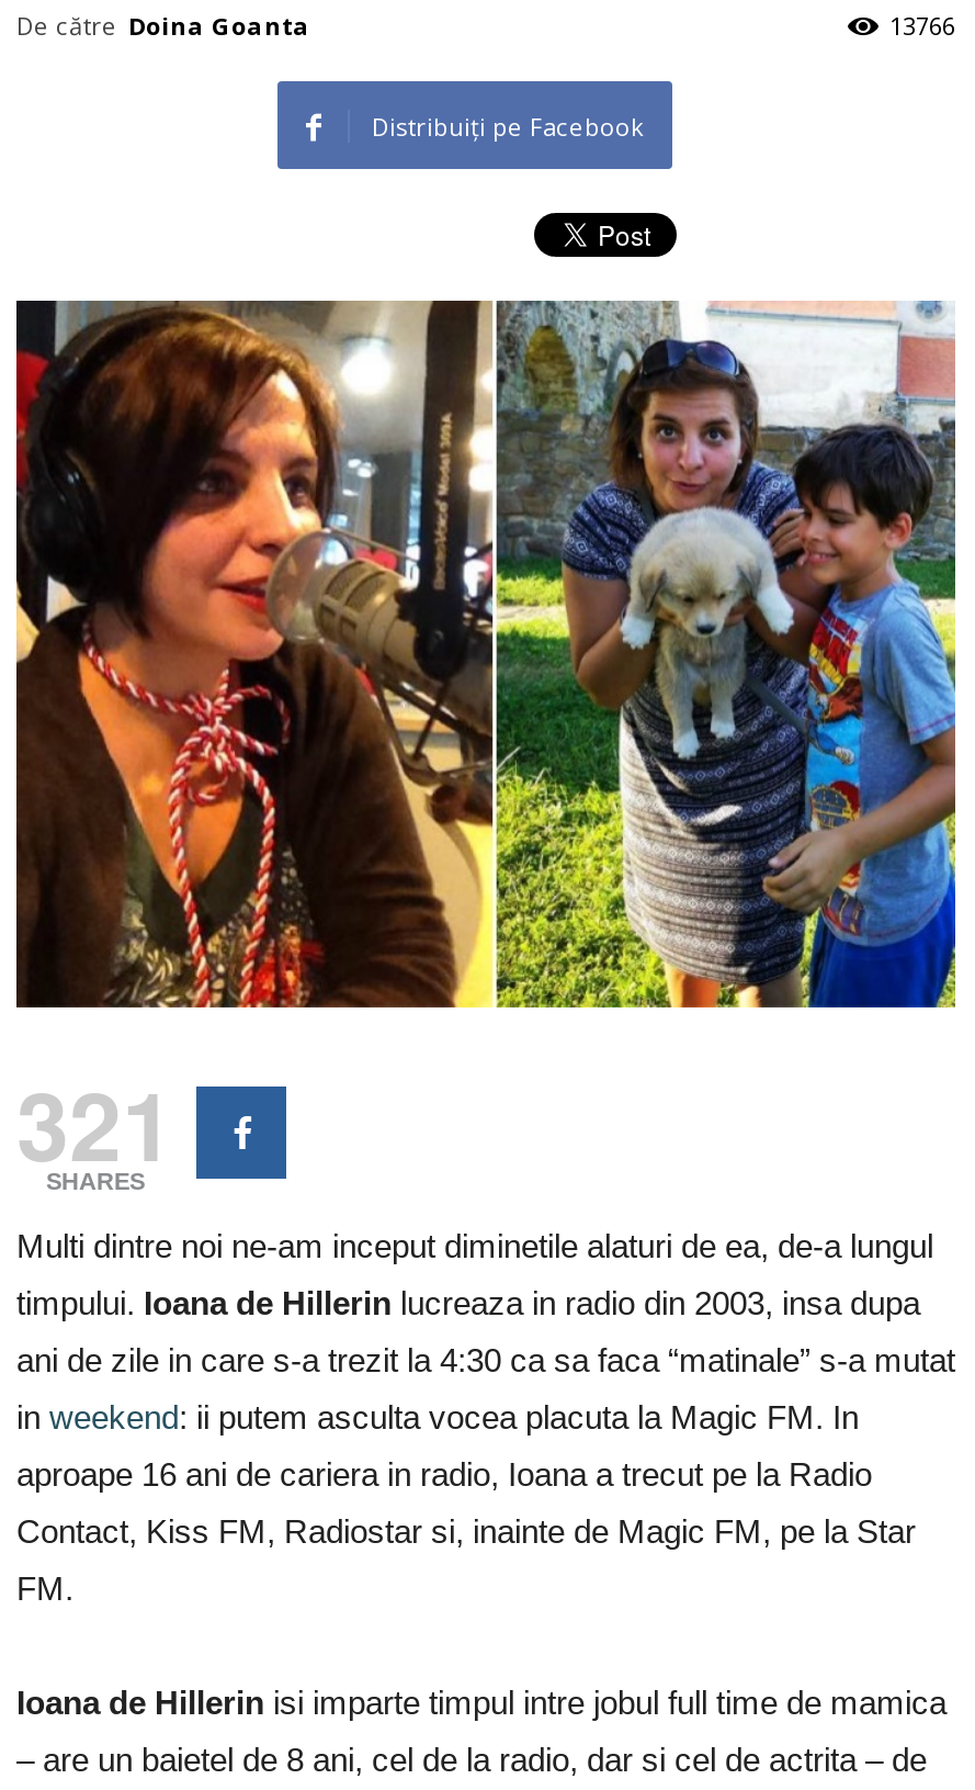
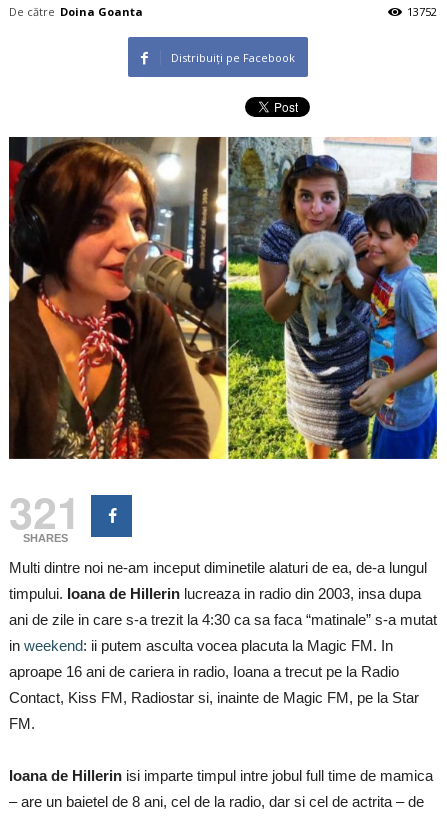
[889,9,955,42] 13766 -> [407,4,437,19] 13752

